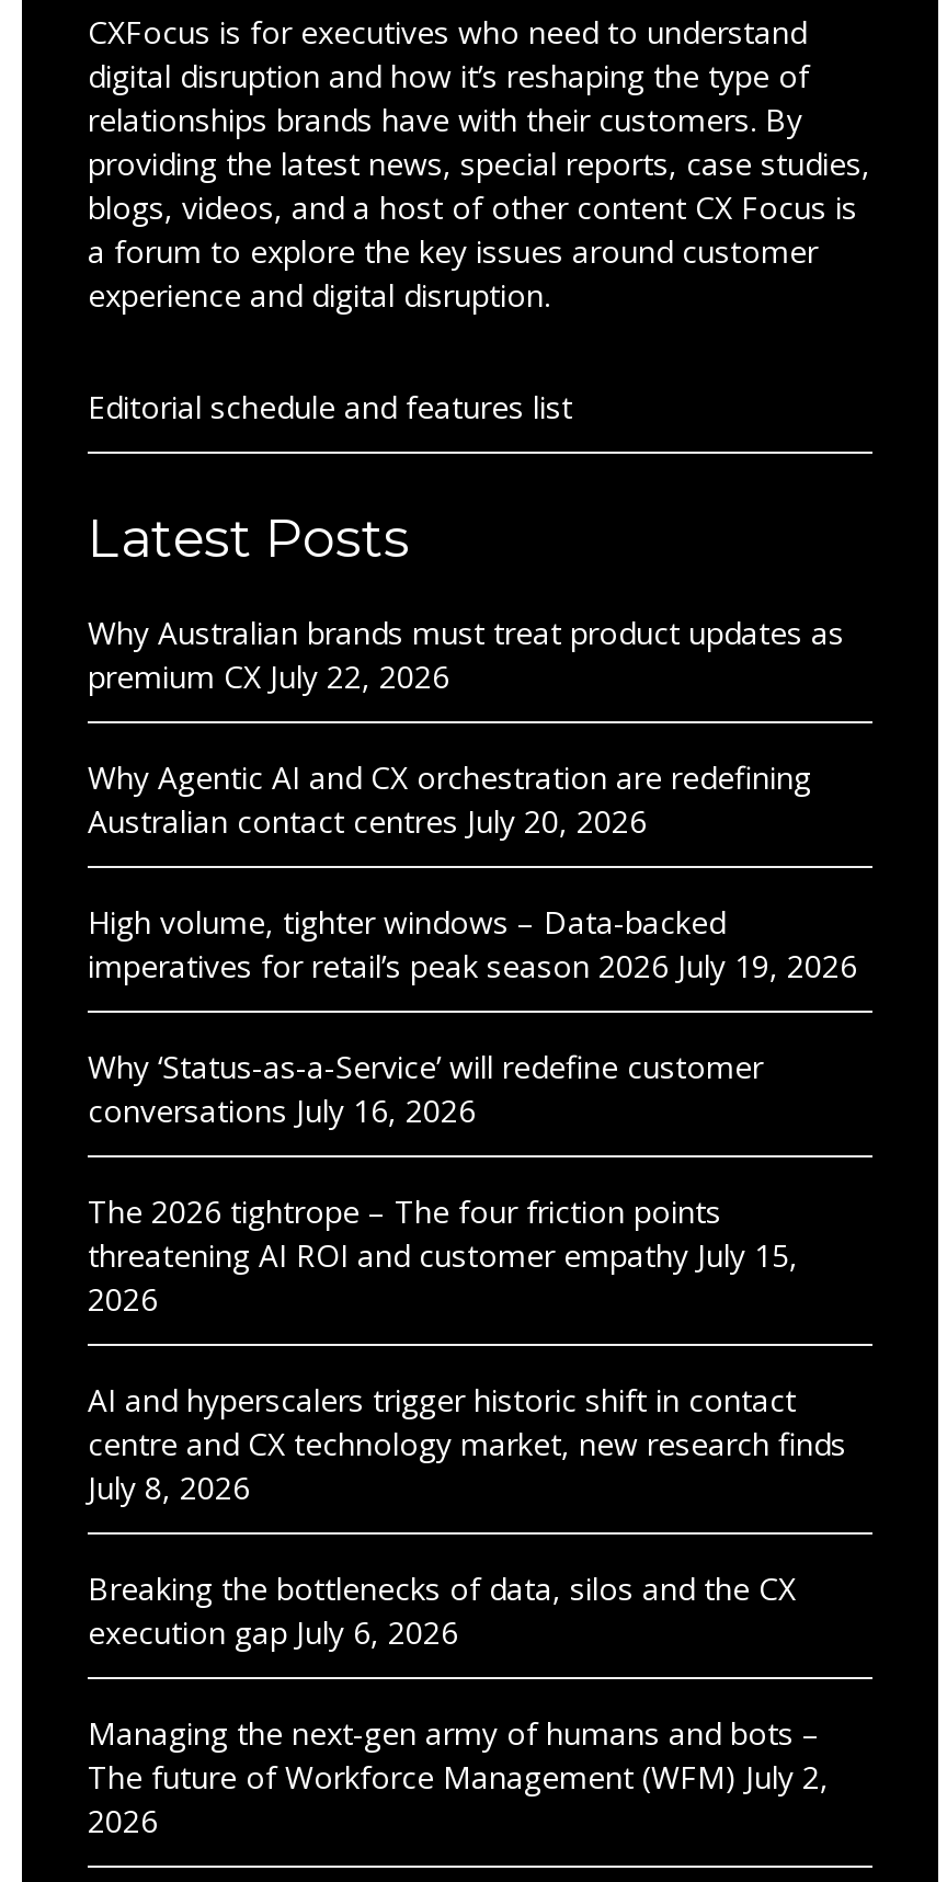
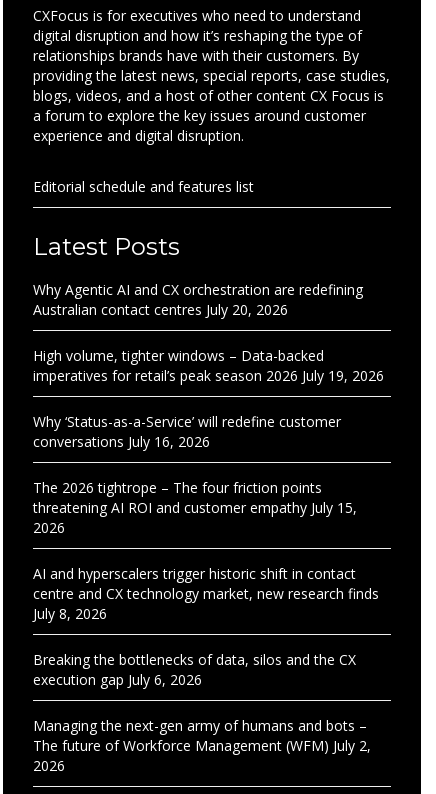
[88,612,844,697] Why Australian brands must treat product updates as | premium CX July 22, 2026 -> none

